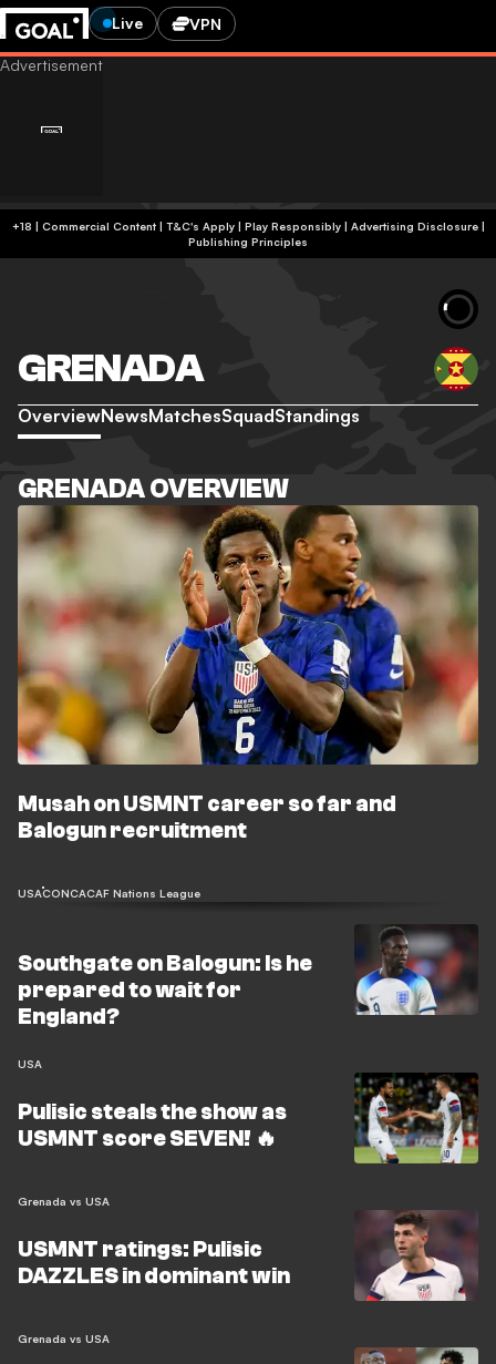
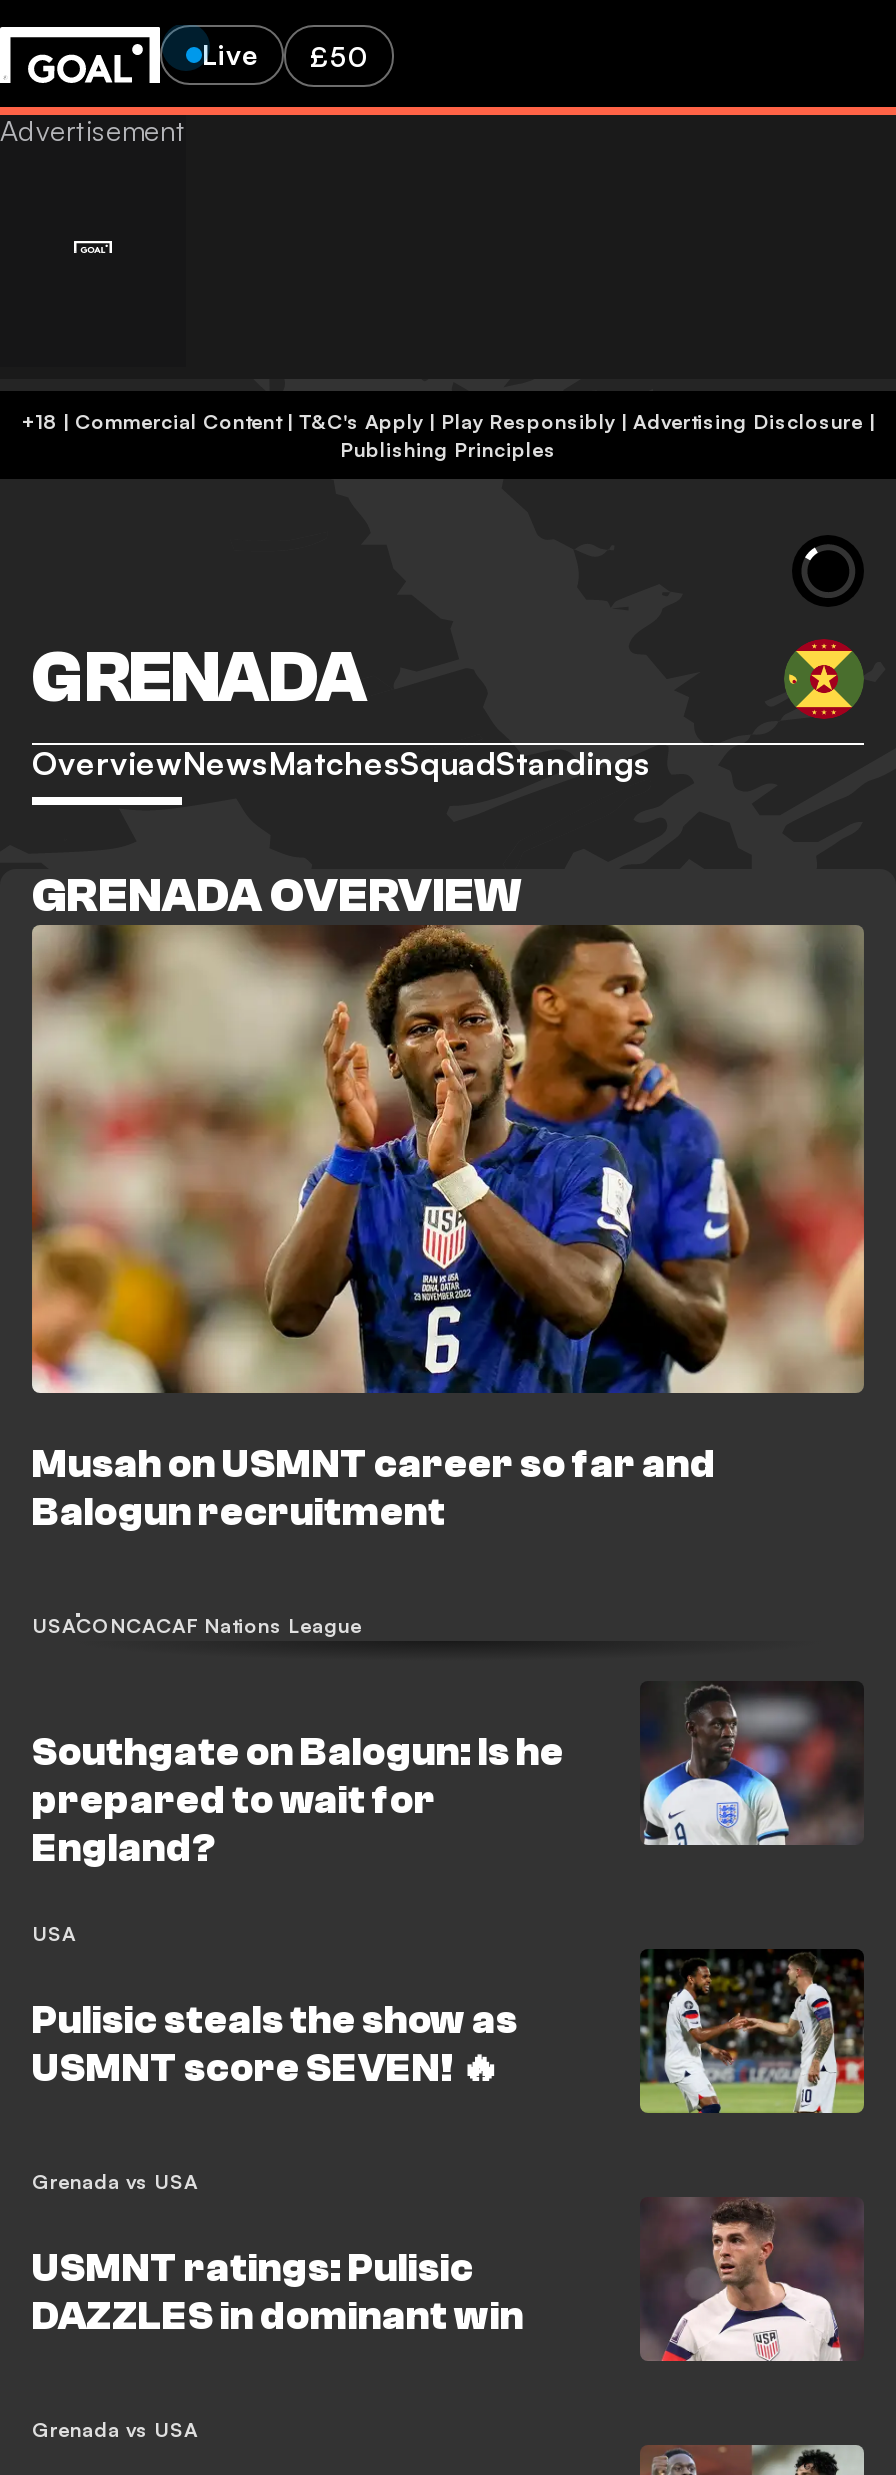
[189,14,221,33] VPN -> [310,38,368,72] £50

